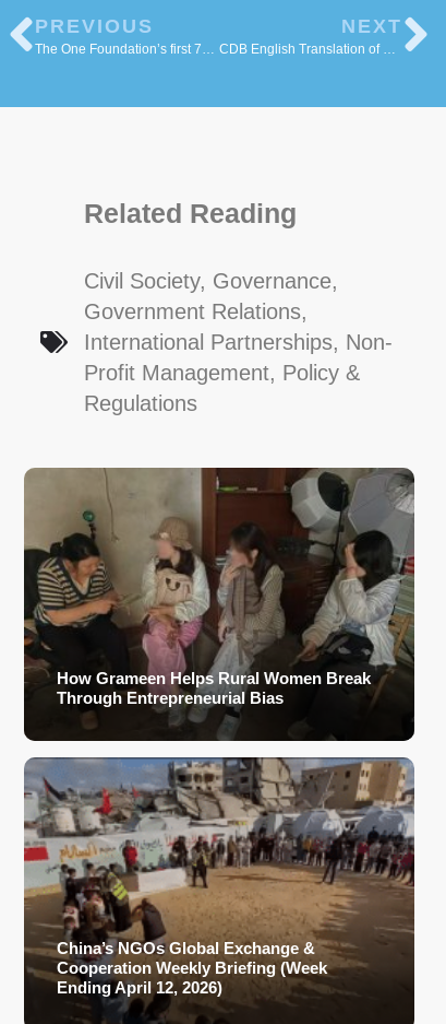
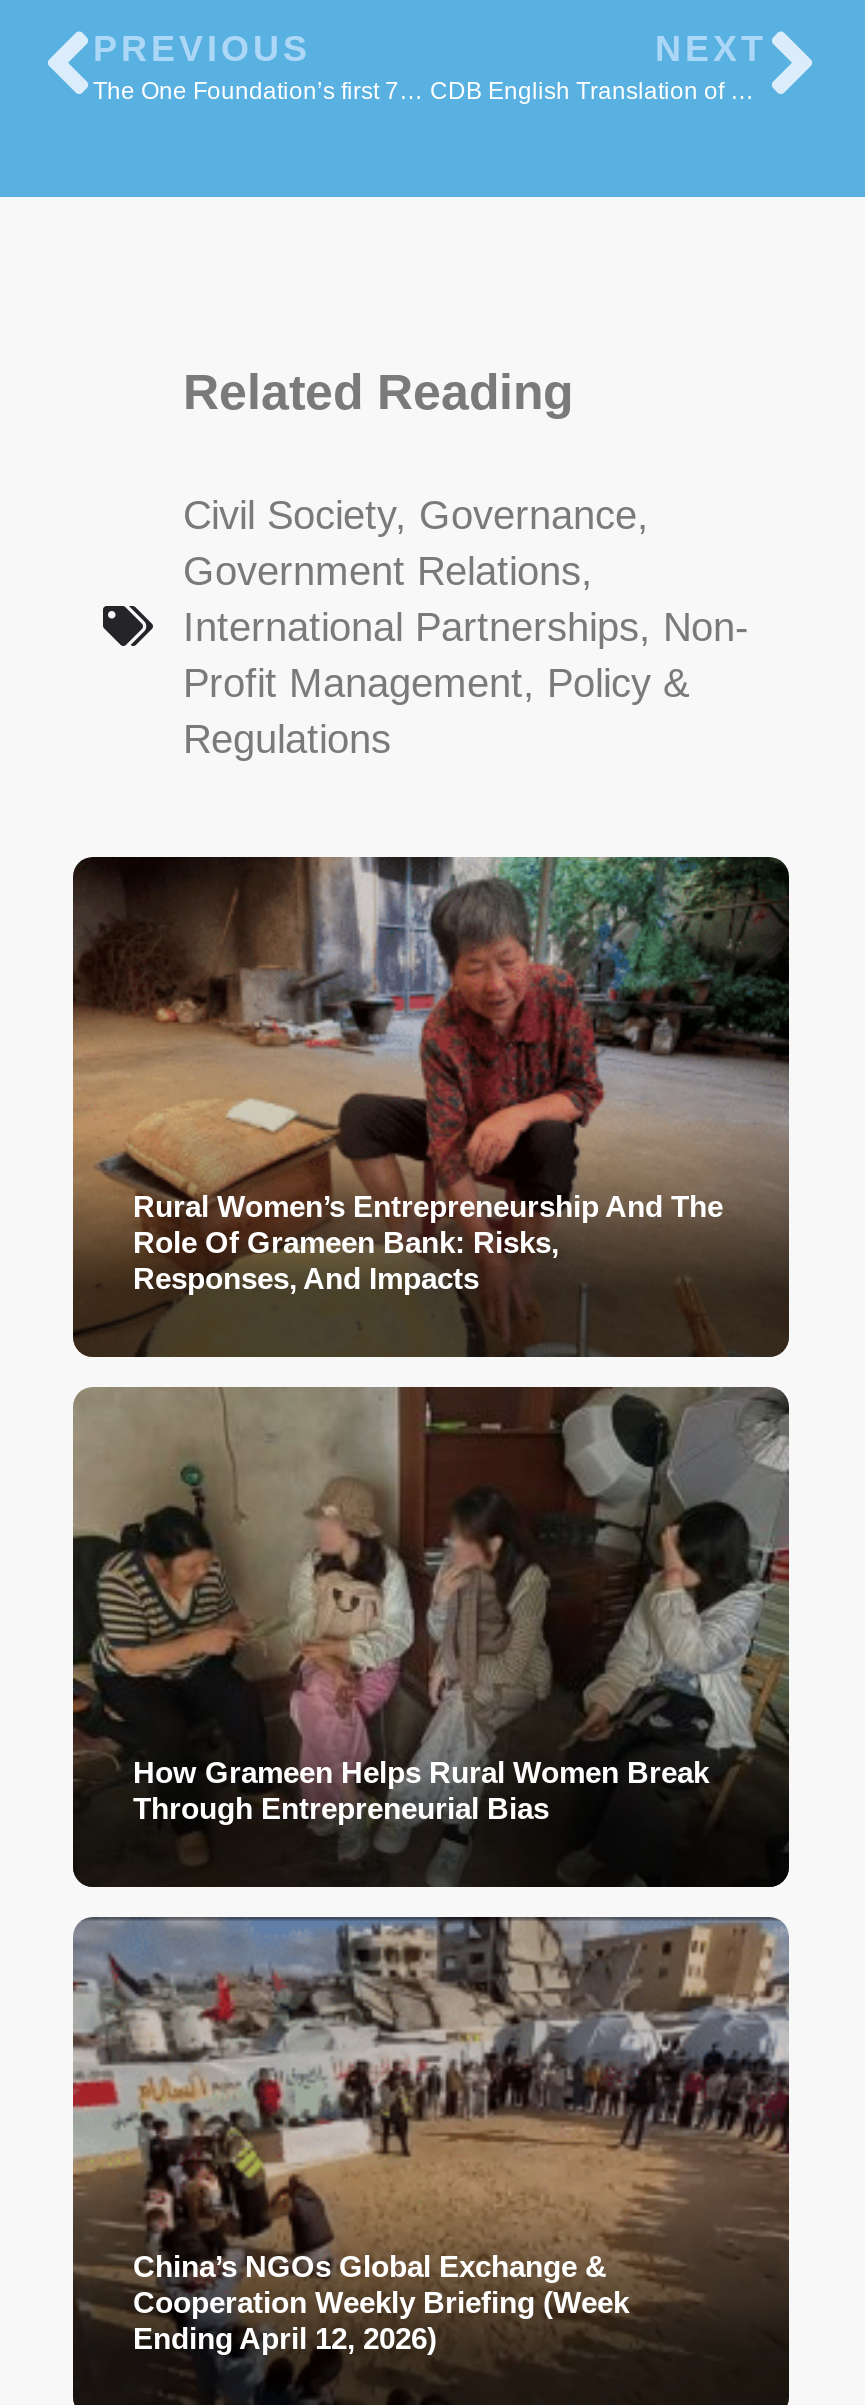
none -> [71,855,791,1357] [image] | Rural Women’s Entrepreneurship And The | Role Of Grameen Bank: Risks, | Responses, And Impacts

